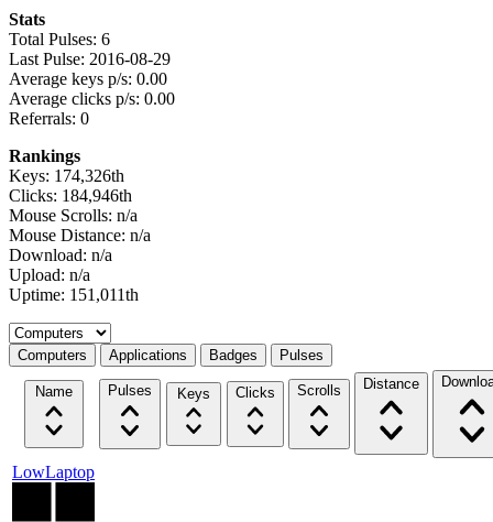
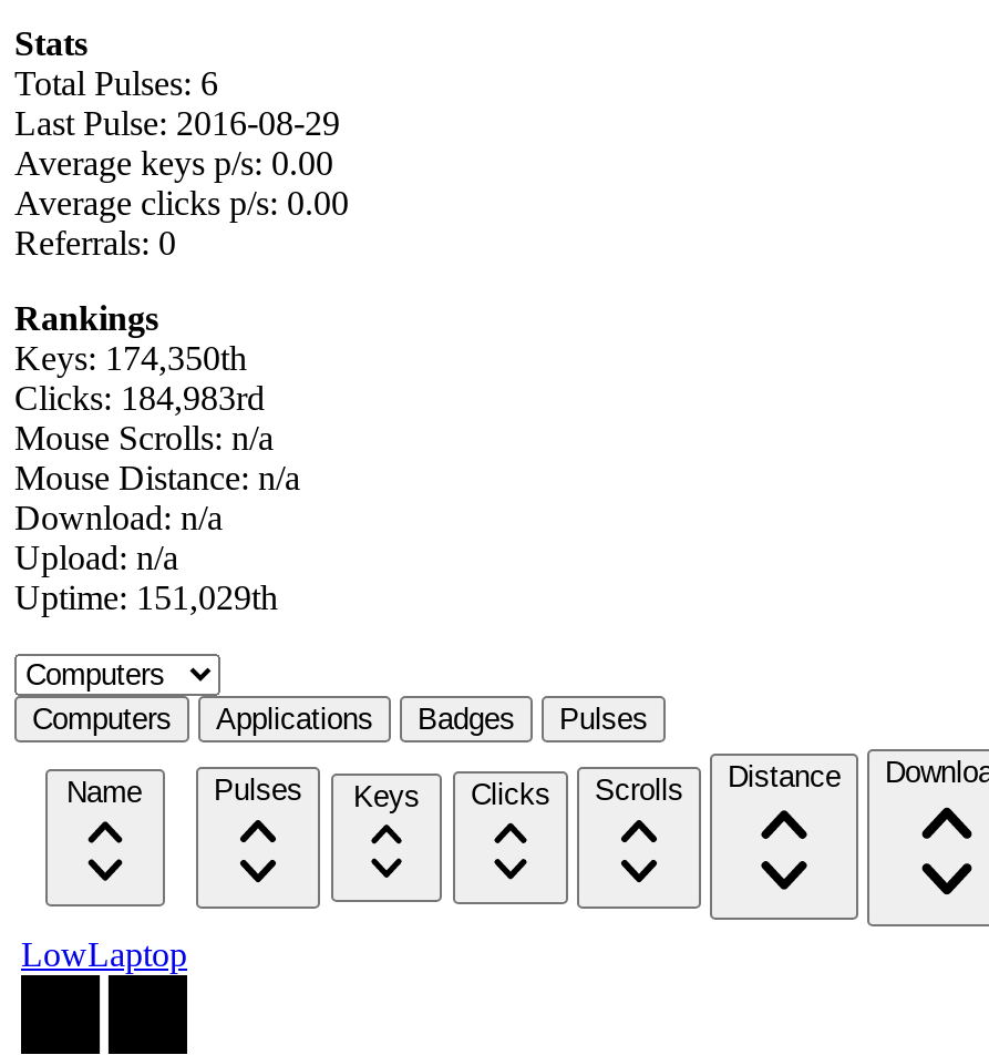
[9,166,124,185] Keys: 174,326th -> [14,339,247,377] Keys: 174,350th
[9,186,132,205] Clicks: 184,946th -> [14,379,265,416] Clicks: 184,983rd
[9,285,139,304] Uptime: 151,011th -> [14,578,278,616] Uptime: 151,029th

